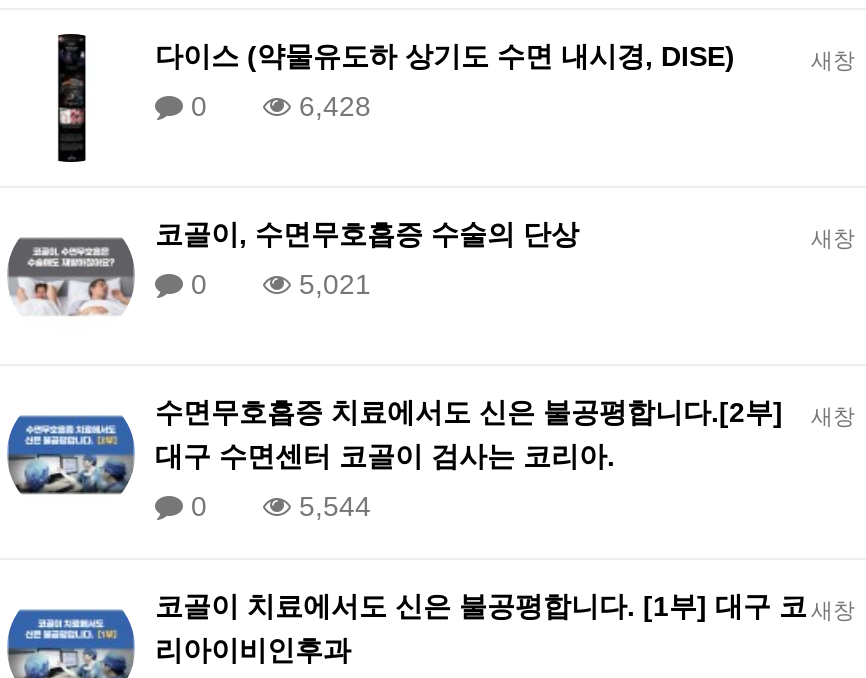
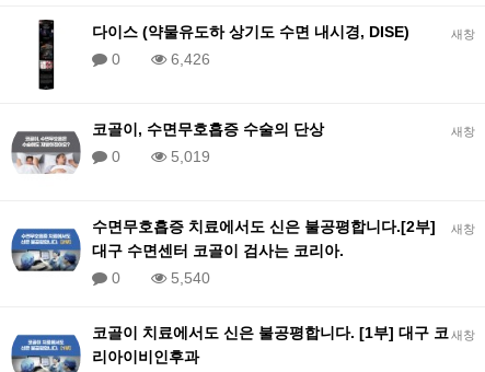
[291,90,371,122] 6,428 -> [166,50,210,68] 6,426
[291,268,371,300] 5,021 -> [166,148,210,165] 5,019
[291,490,371,522] 5,544 -> [166,269,210,287] 5,540

